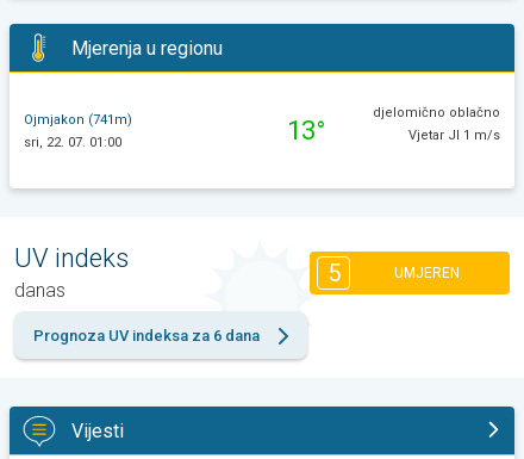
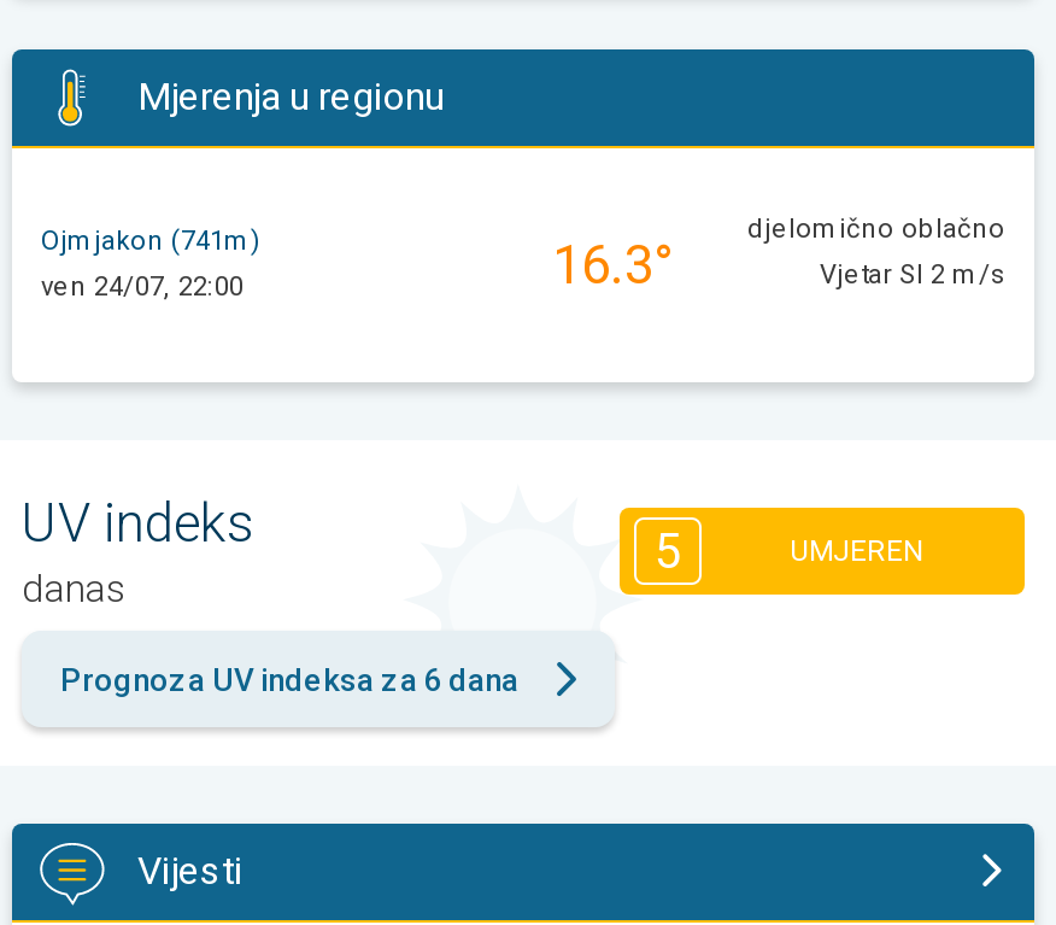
[24,116,325,150] sri, 22. 07. 01:00 | 13° -> [41,234,673,303] ven 24/07, 22:00 | 16.3°
[408,128,500,143] Vjetar JI 1 m/s -> [820,259,1005,290] Vjetar SI 2 m/s

